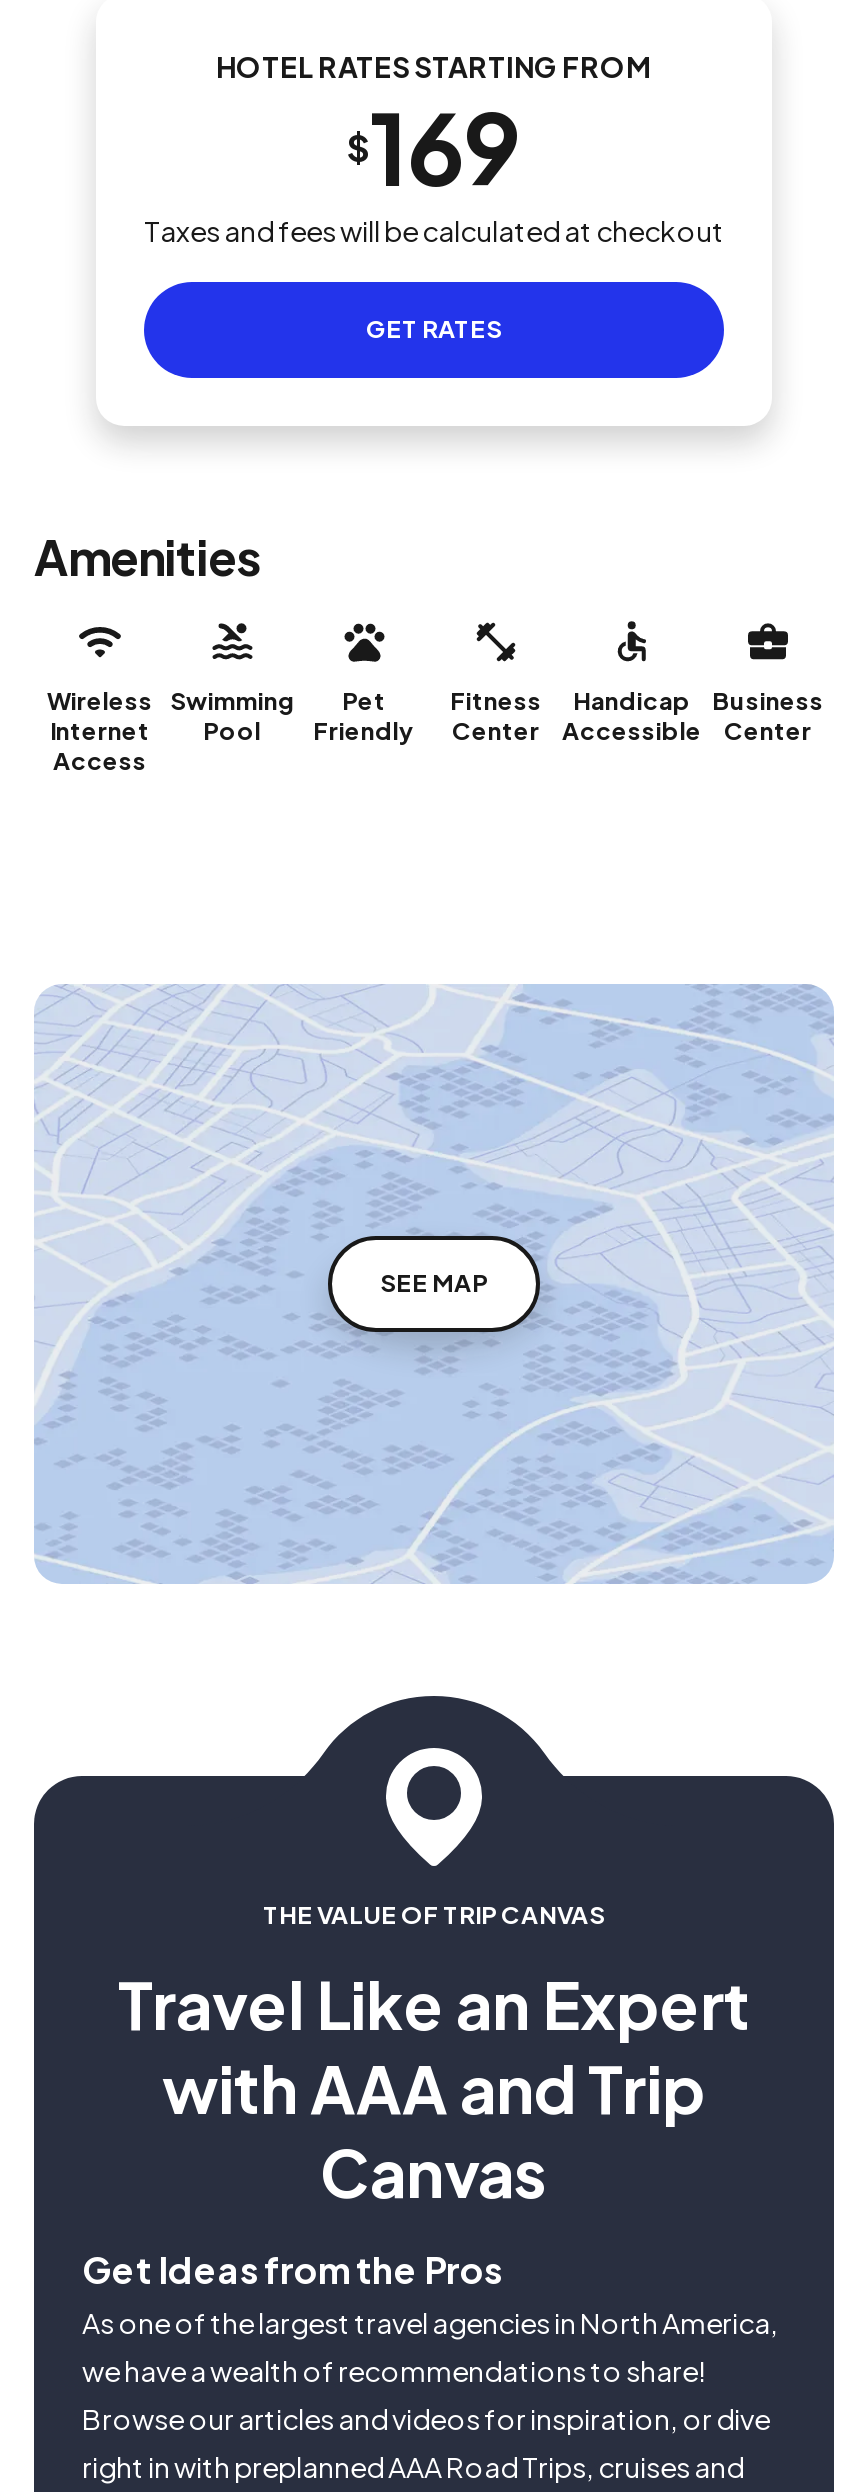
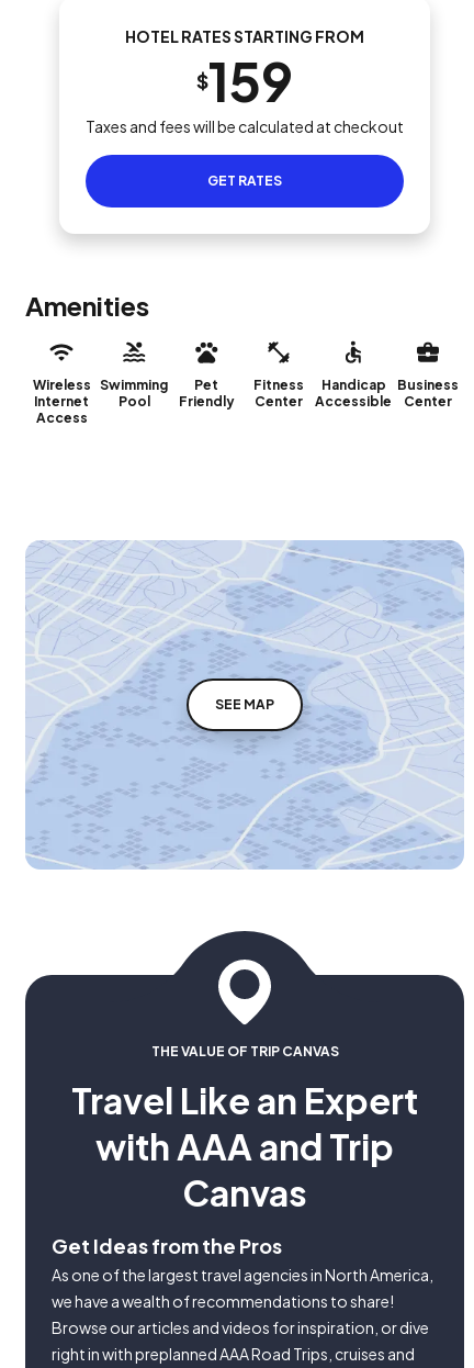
[347,86,521,208] $169 -> [196,47,293,114] $159

